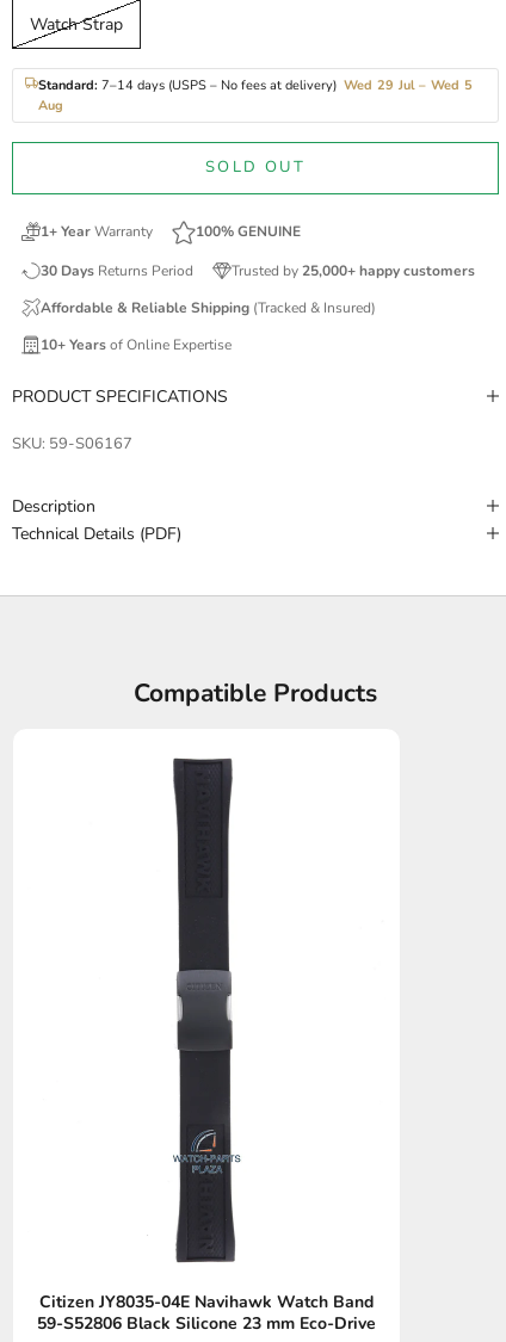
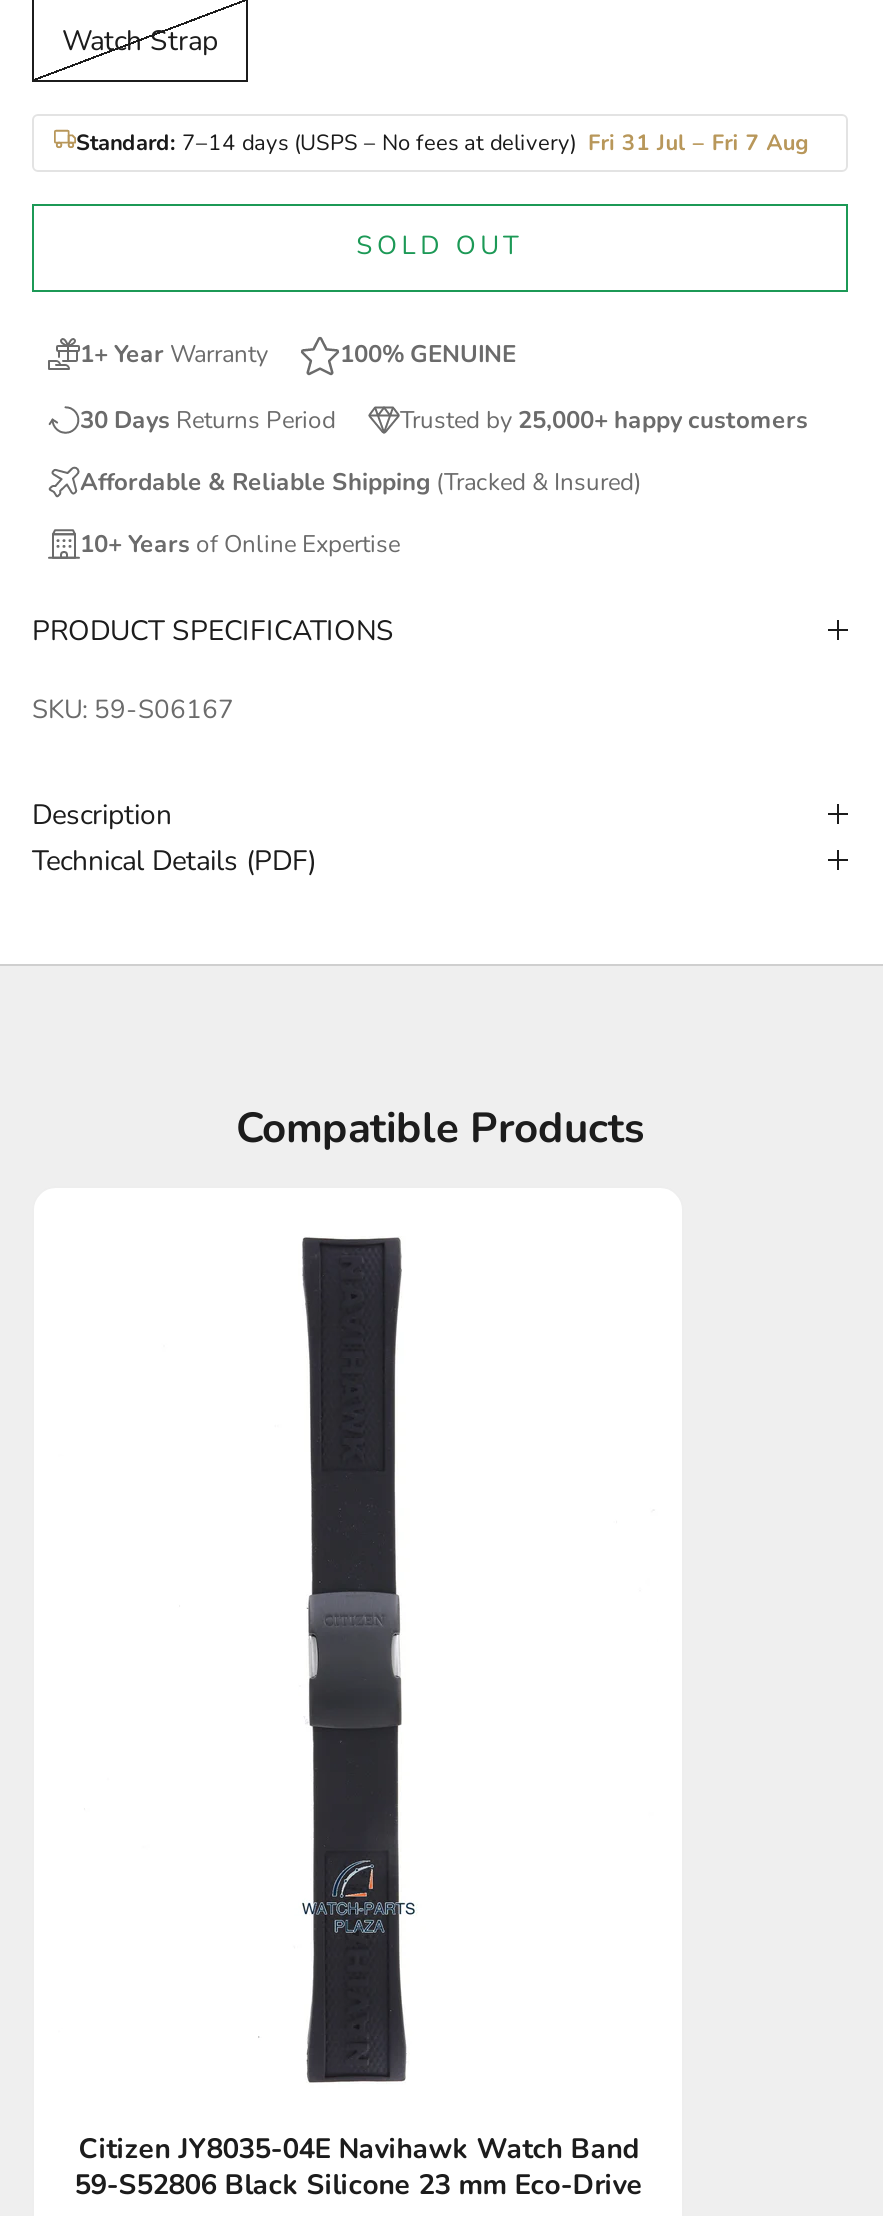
[38,76,473,115] Standard: 7–14 days (USPS – No fees at delivery) Wed 29 Jul – Wed 5 | Aug -> [76,128,810,158] Standard: 7–14 days (USPS – No fees at delivery) Fri 31 Jul – Fri 7 Aug

